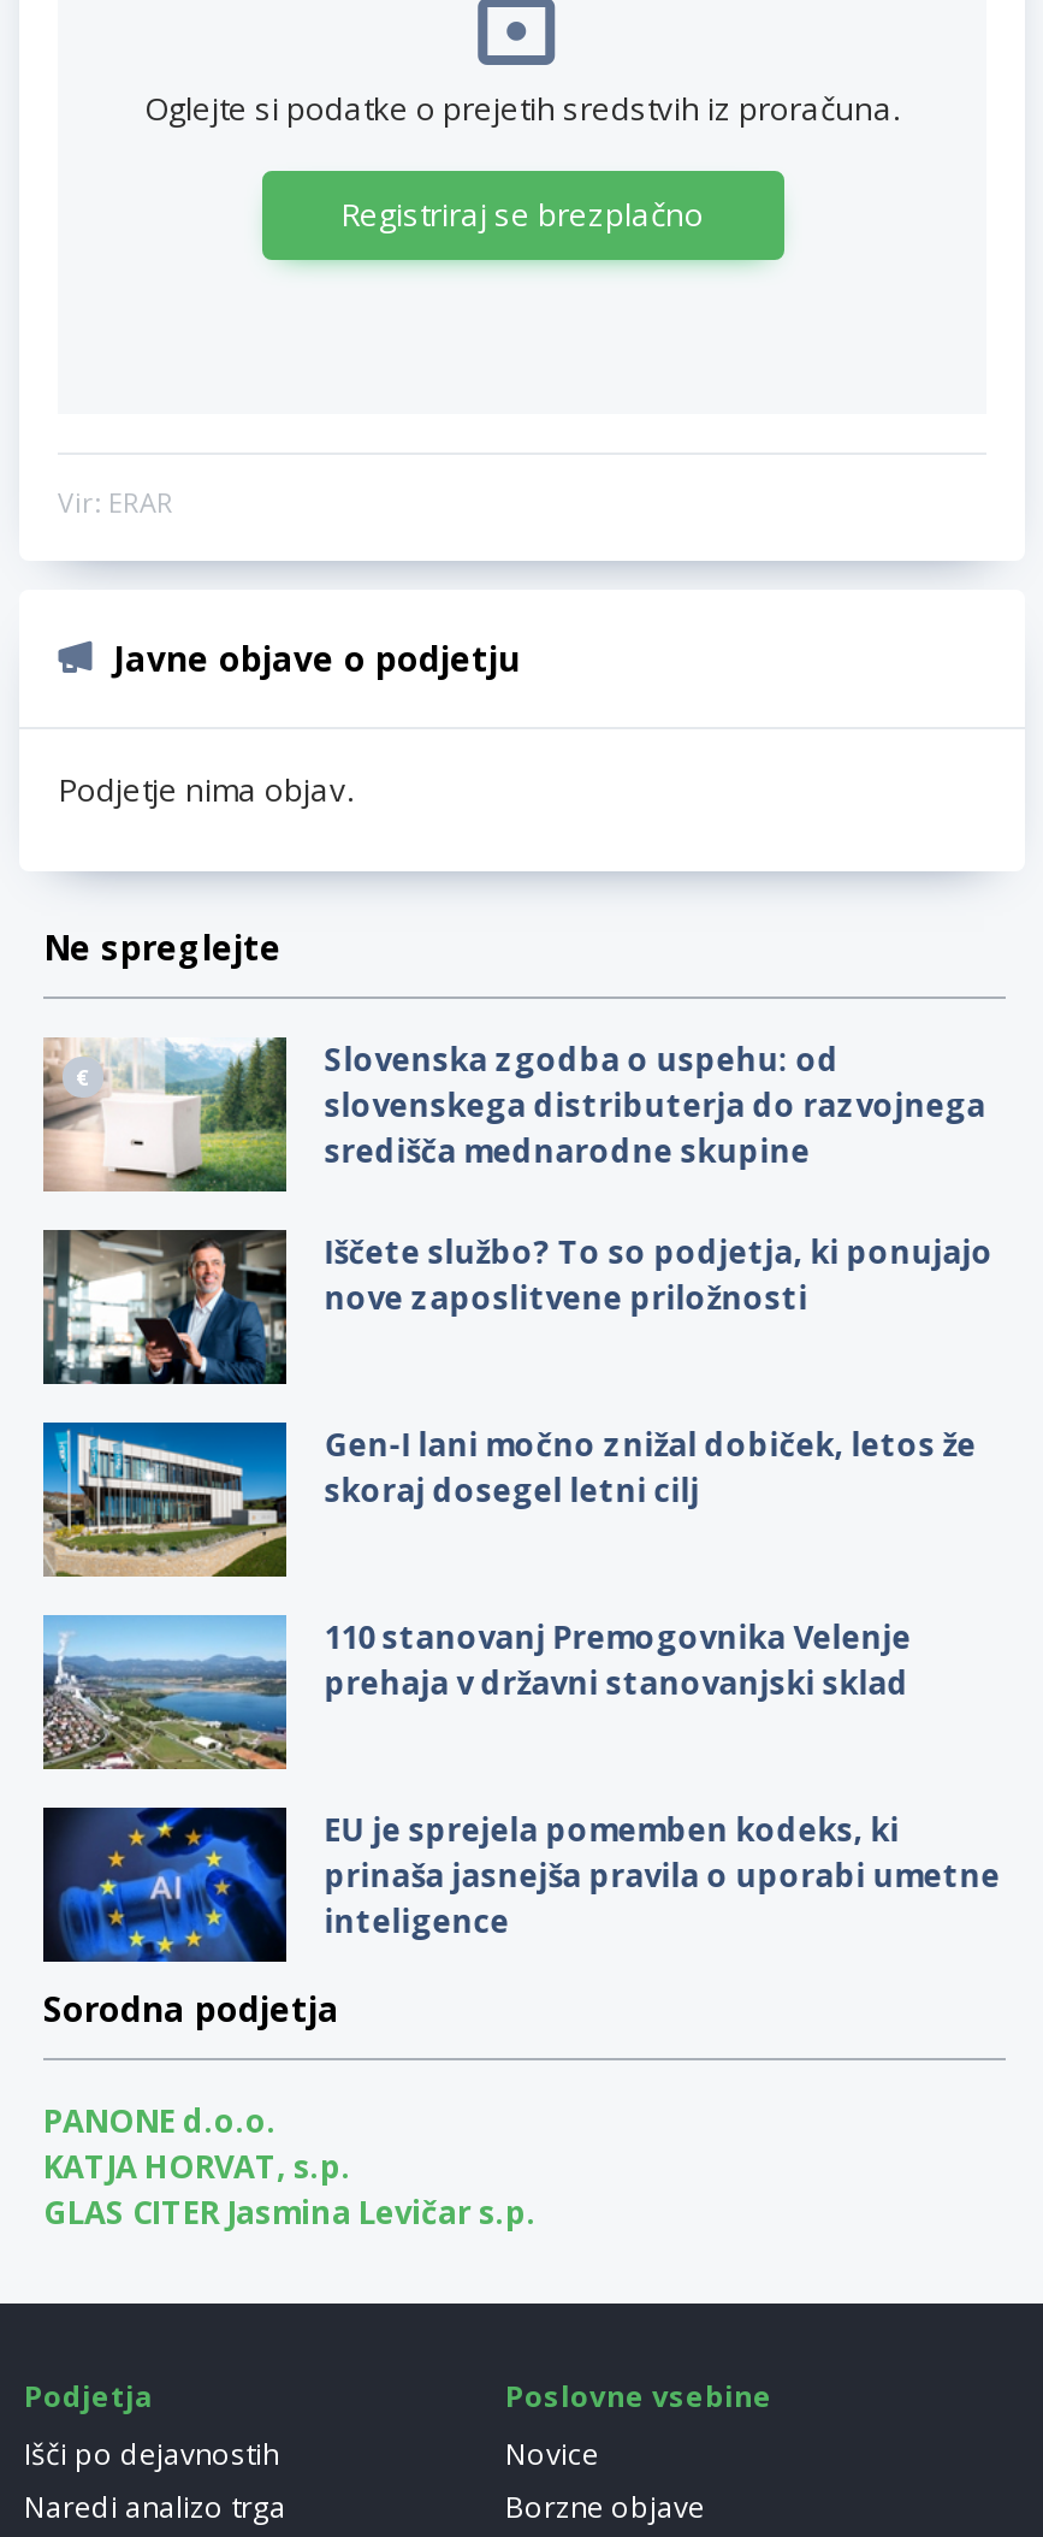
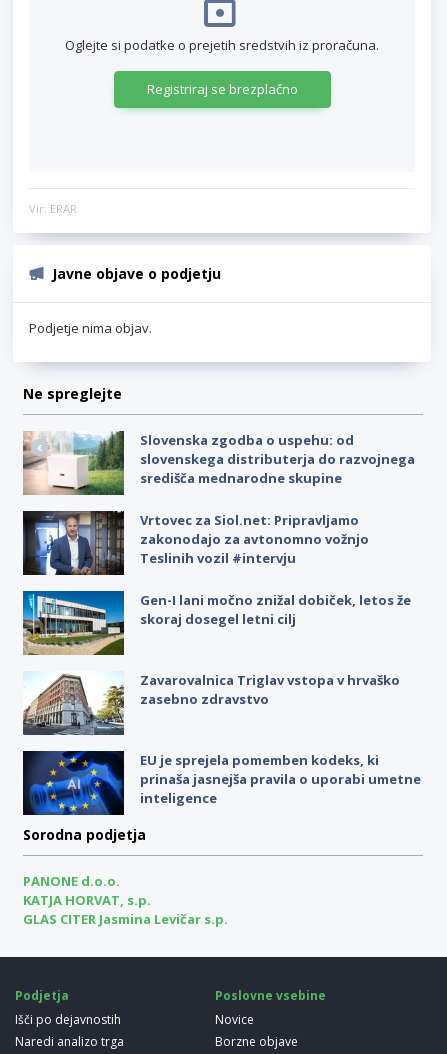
[41,1230,993,1386] [image] | Iščete službo? To so podjetja, ki ponujajo | nove zaposlitvene priložnosti -> [22,511,369,576] [image] | Vrtovec za Siol.net: Pripravljamo | zakonodajo za avtonomno vožnjo | Teslinih vozil #intervju
[41,1613,911,1772] [image] | 110 stanovanj Premogovnika Velenje | prehaja v državni stanovanjski sklad -> [23,671,400,736] [image] | Zavarovalnica Triglav vstopa v hrvaško | zasebno zdravstvo

